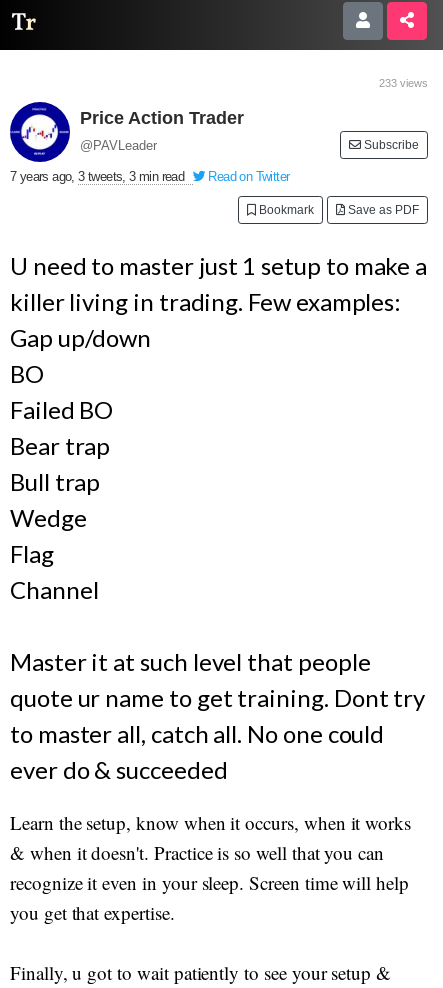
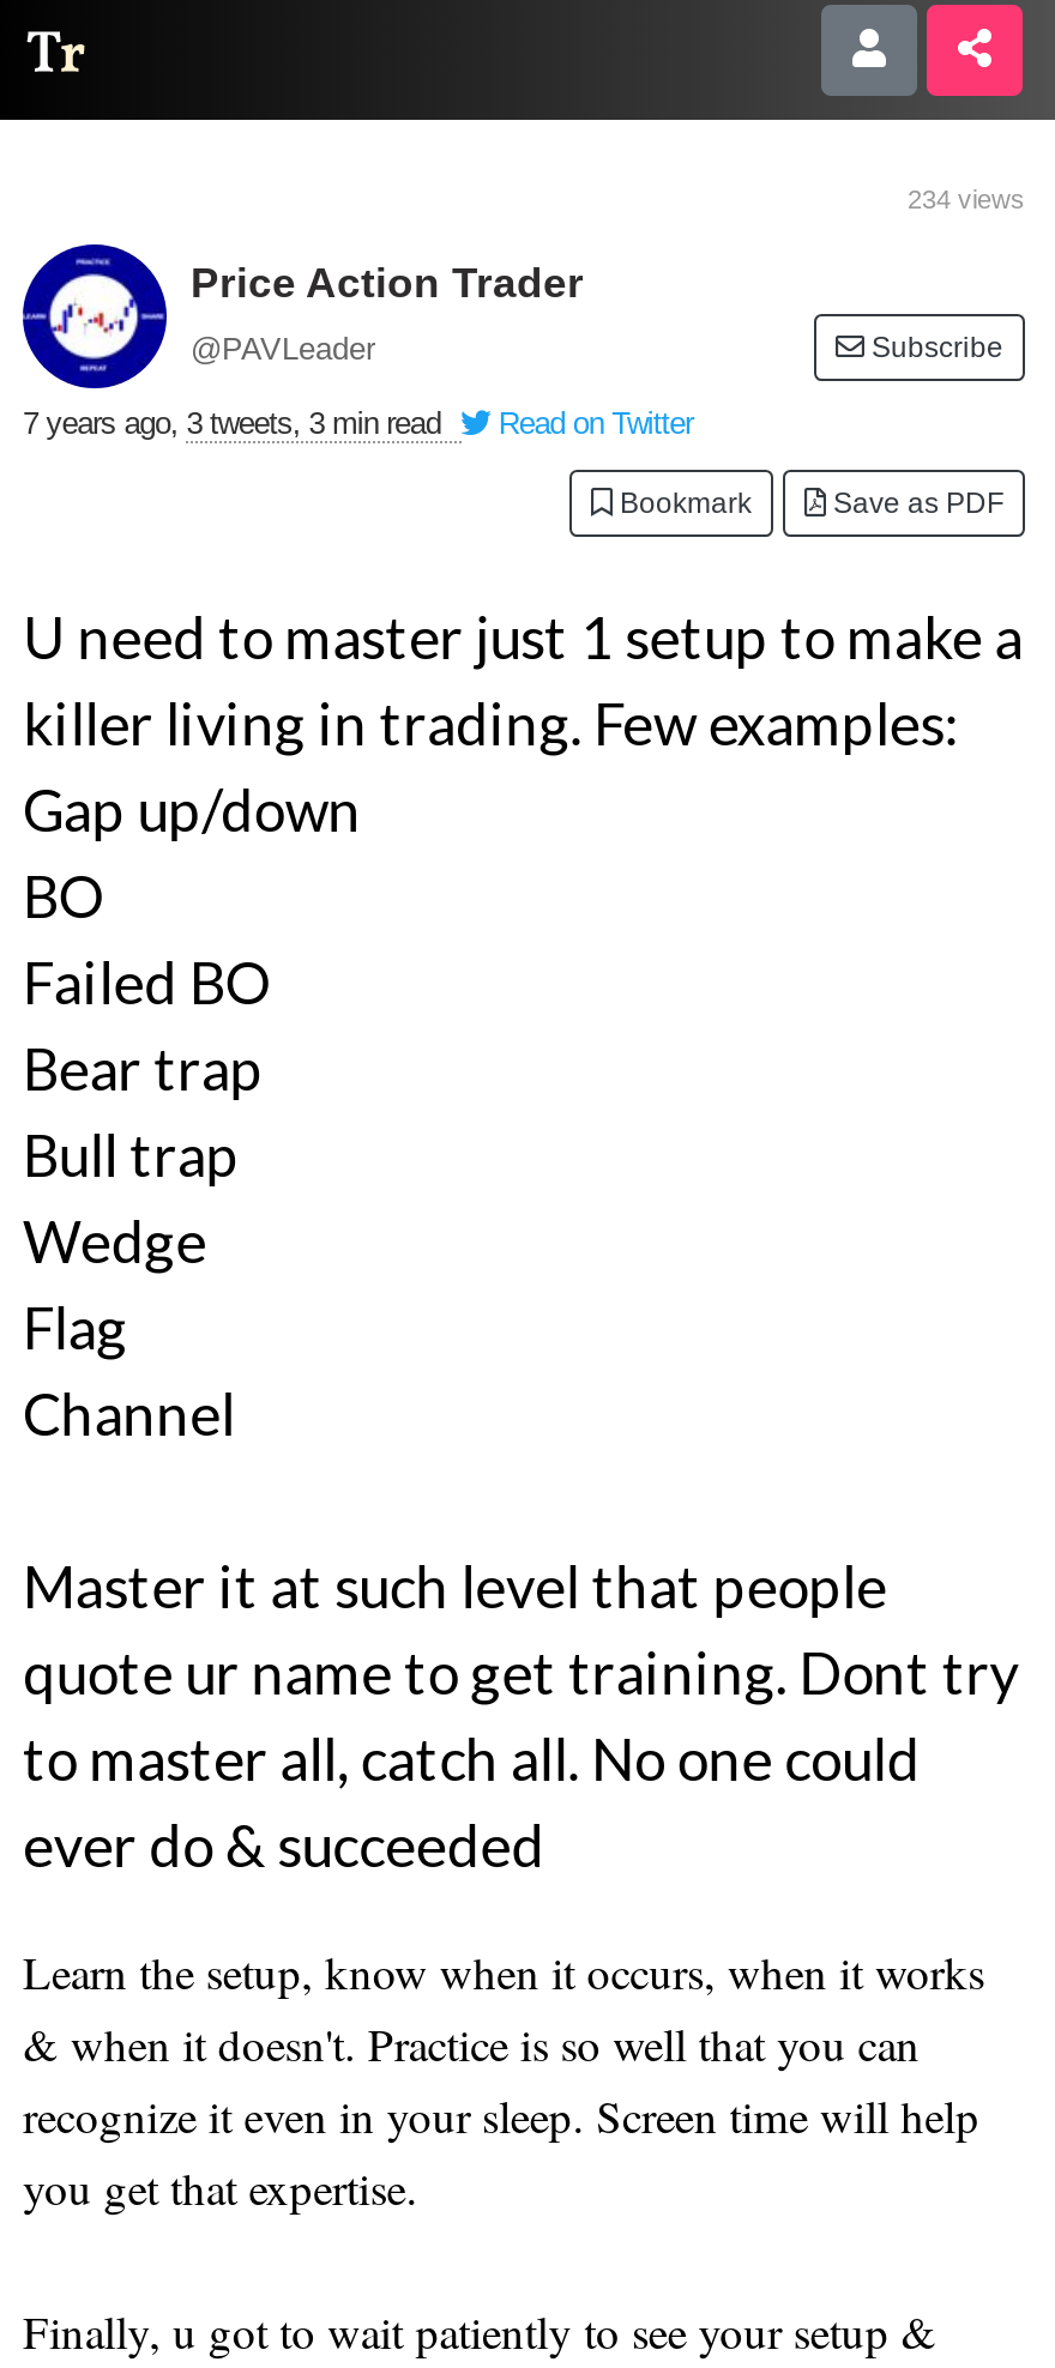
[379,77,428,89] 233 views -> [908,185,1025,213] 234 views

